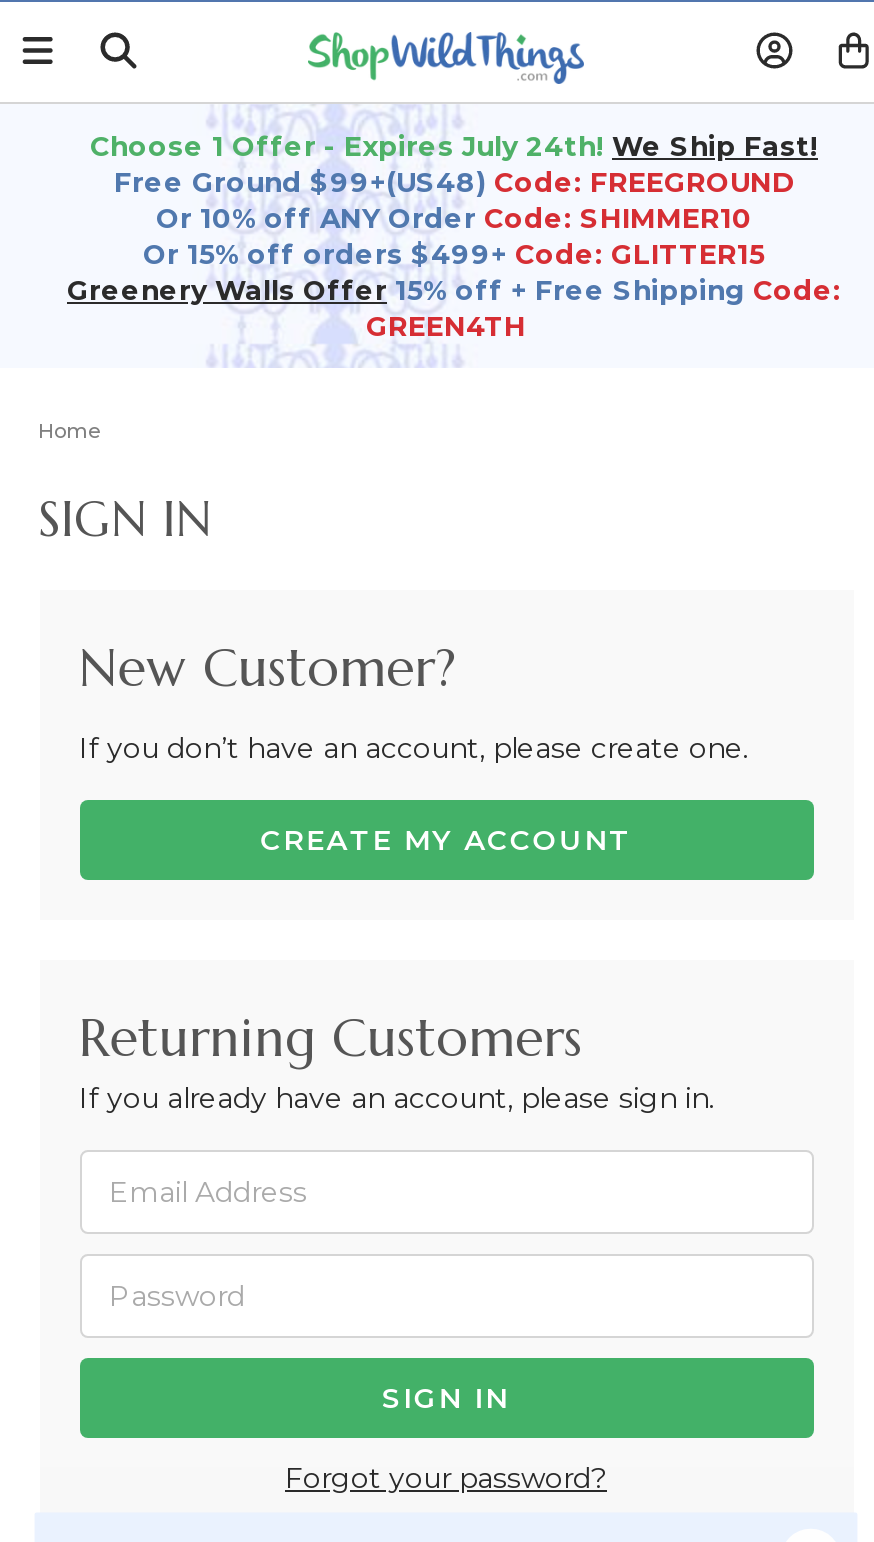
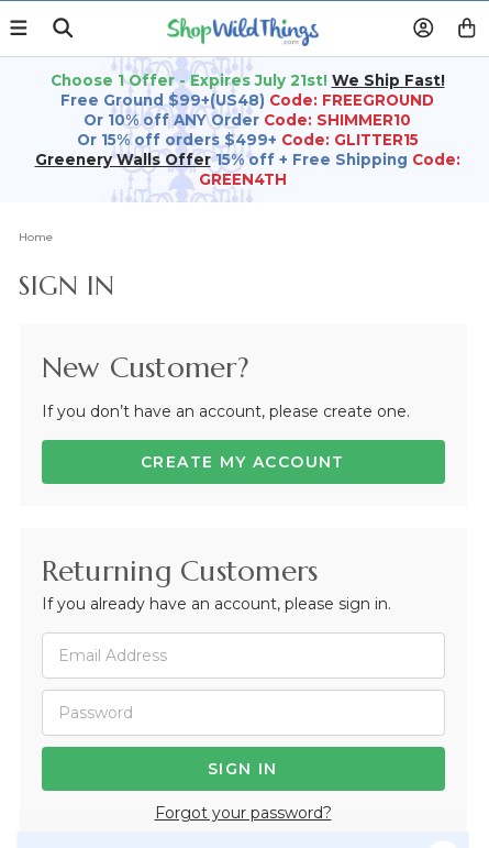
[90,130,818,162] Choose 1 Offer - Expires July 24th! We Ship Fast! -> [50,71,444,89] Choose 1 Offer - Expires July 21st! We Ship Fast!

